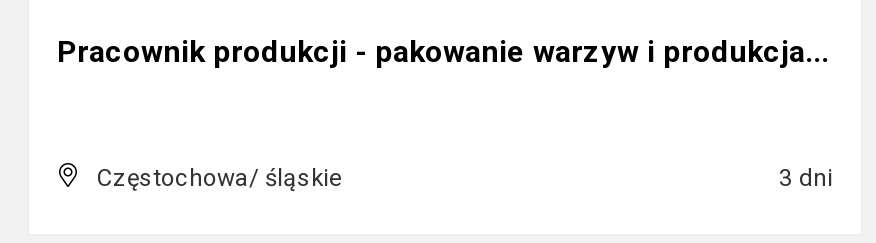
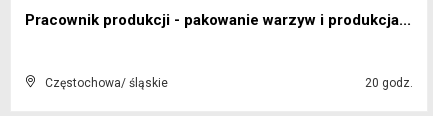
[773,164,833,192] 3 dni -> [362,76,413,90] 20 godz.

